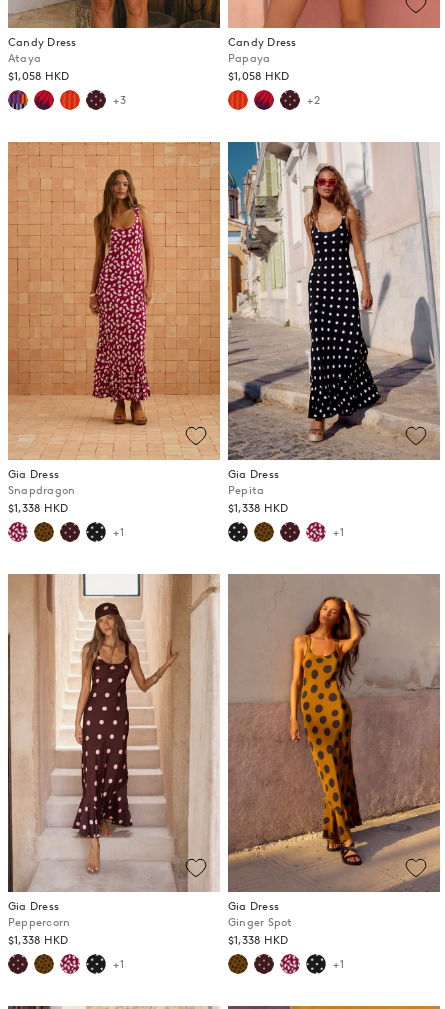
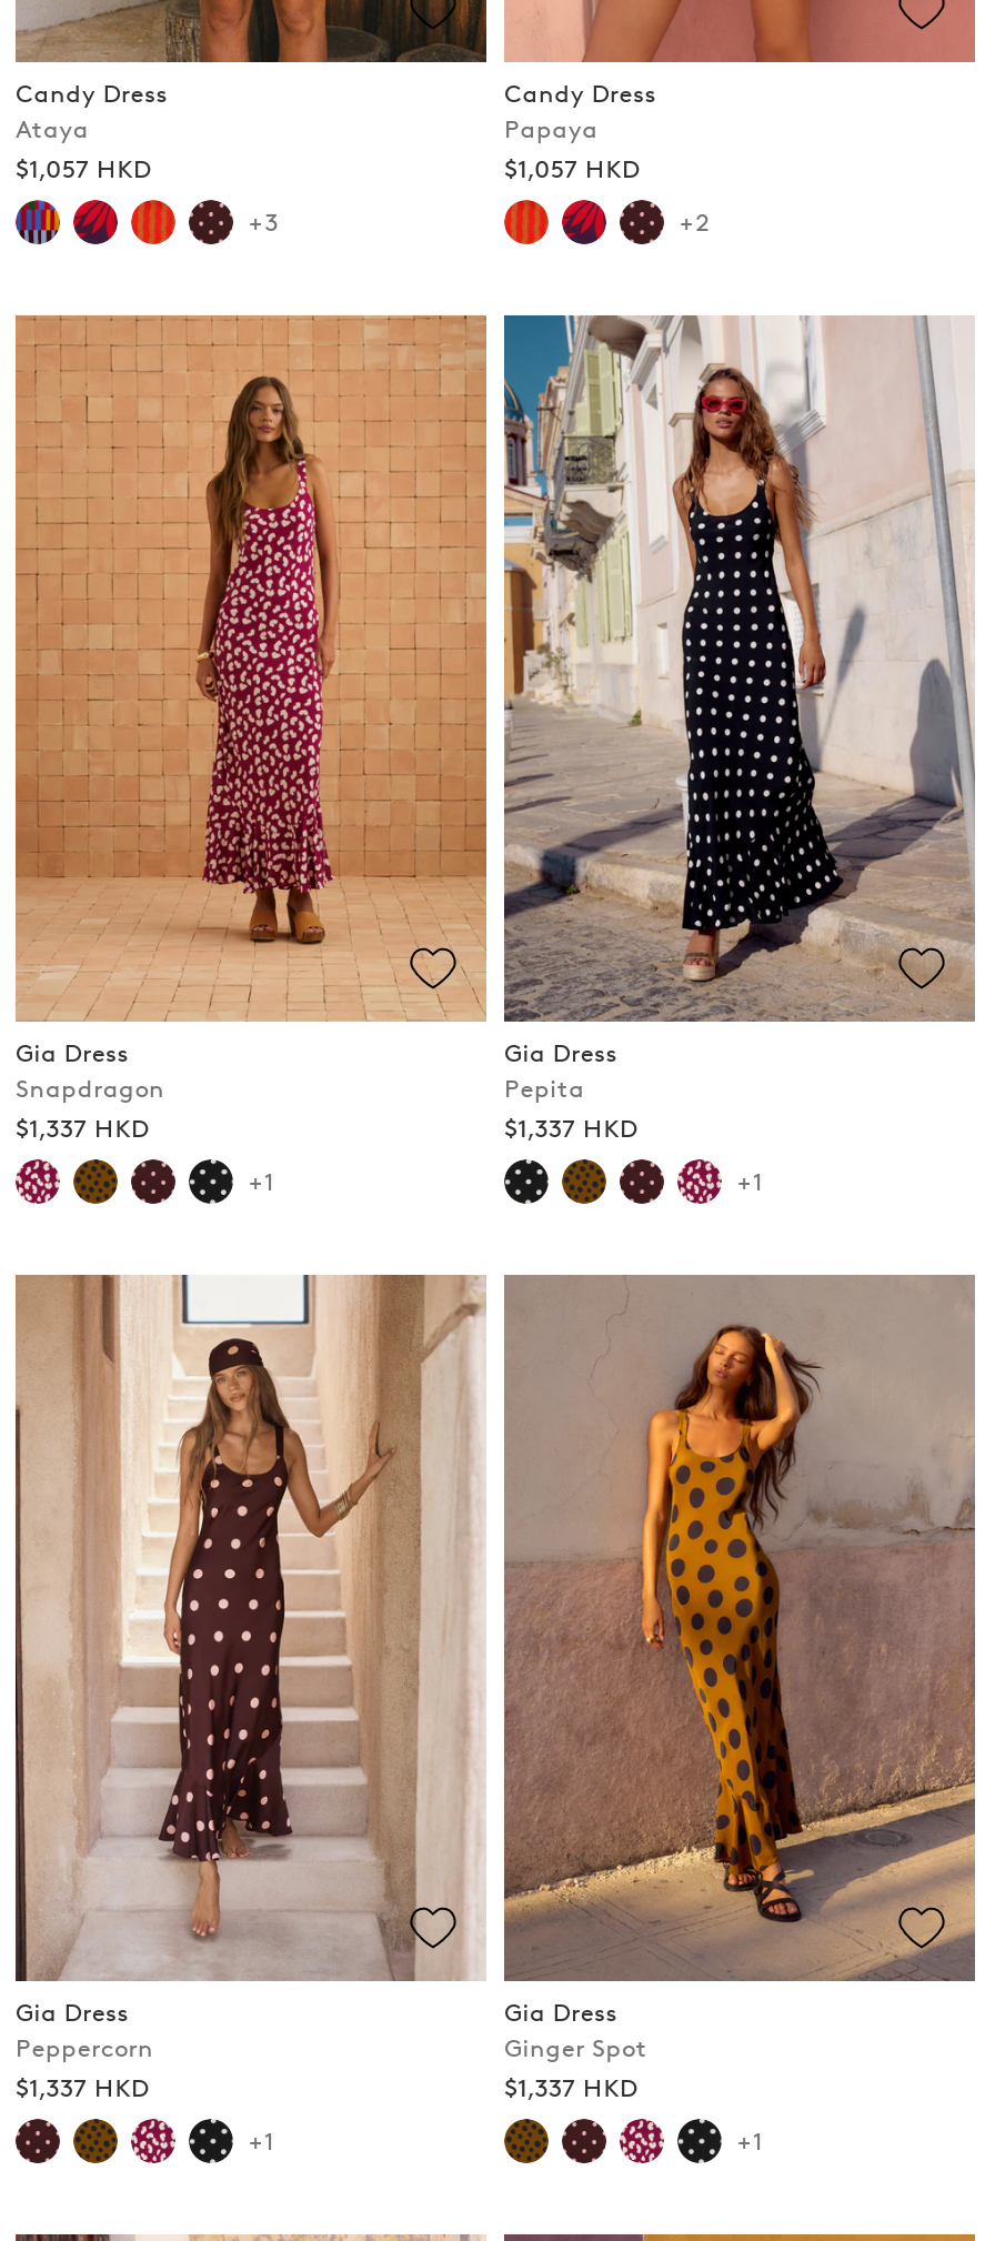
[8,69,69,83] $1,058 HKD -> [16,154,151,185] $1,057 HKD
[228,69,289,83] $1,058 HKD -> [504,154,640,185] $1,057 HKD
[8,501,68,515] $1,338 HKD -> [16,1114,149,1145] $1,337 HKD
[228,501,288,515] $1,338 HKD -> [504,1114,638,1145] $1,337 HKD
[8,933,68,947] $1,338 HKD -> [16,2073,149,2104] $1,337 HKD
[228,933,288,947] $1,338 HKD -> [504,2073,638,2104] $1,337 HKD

